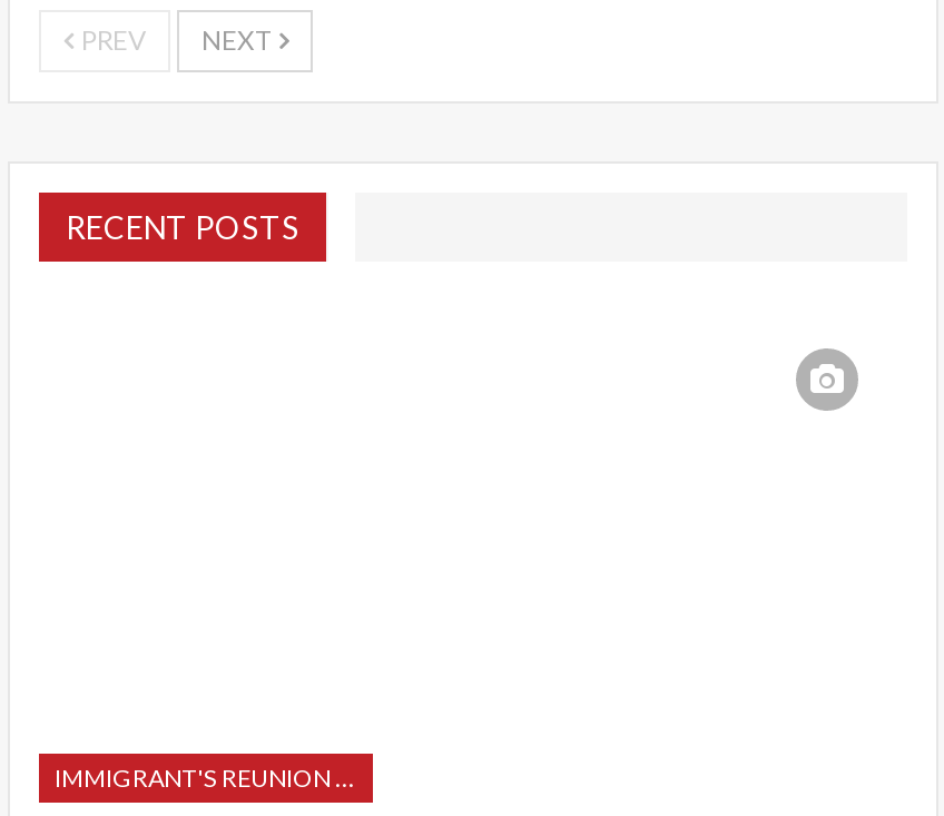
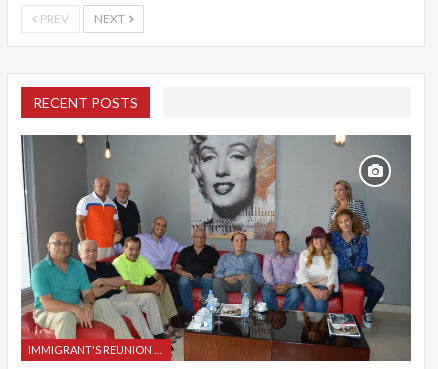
none -> [20,134,412,362] [image]

